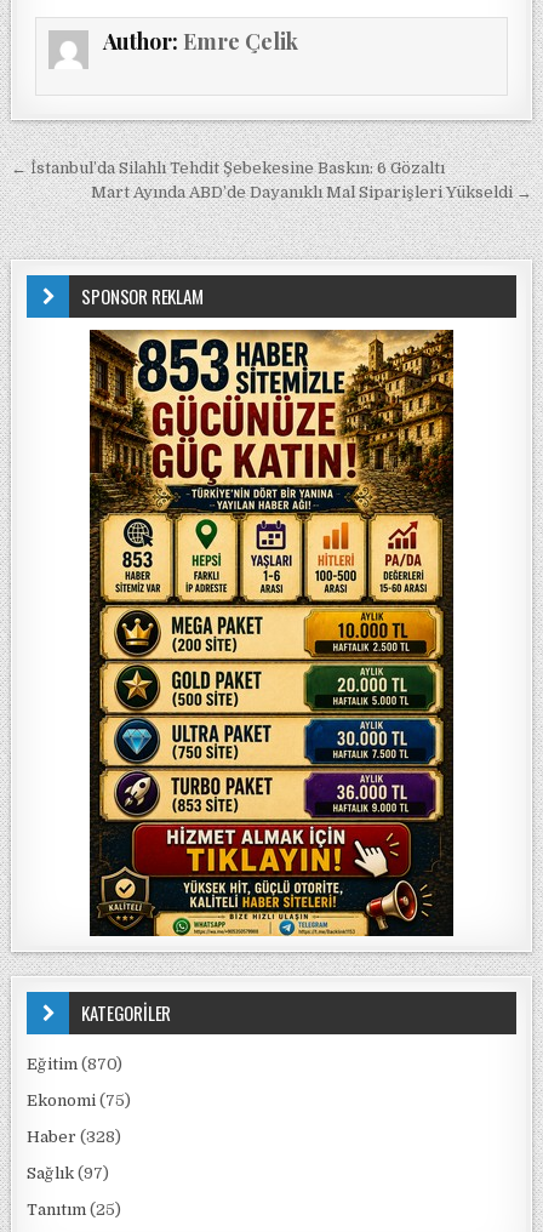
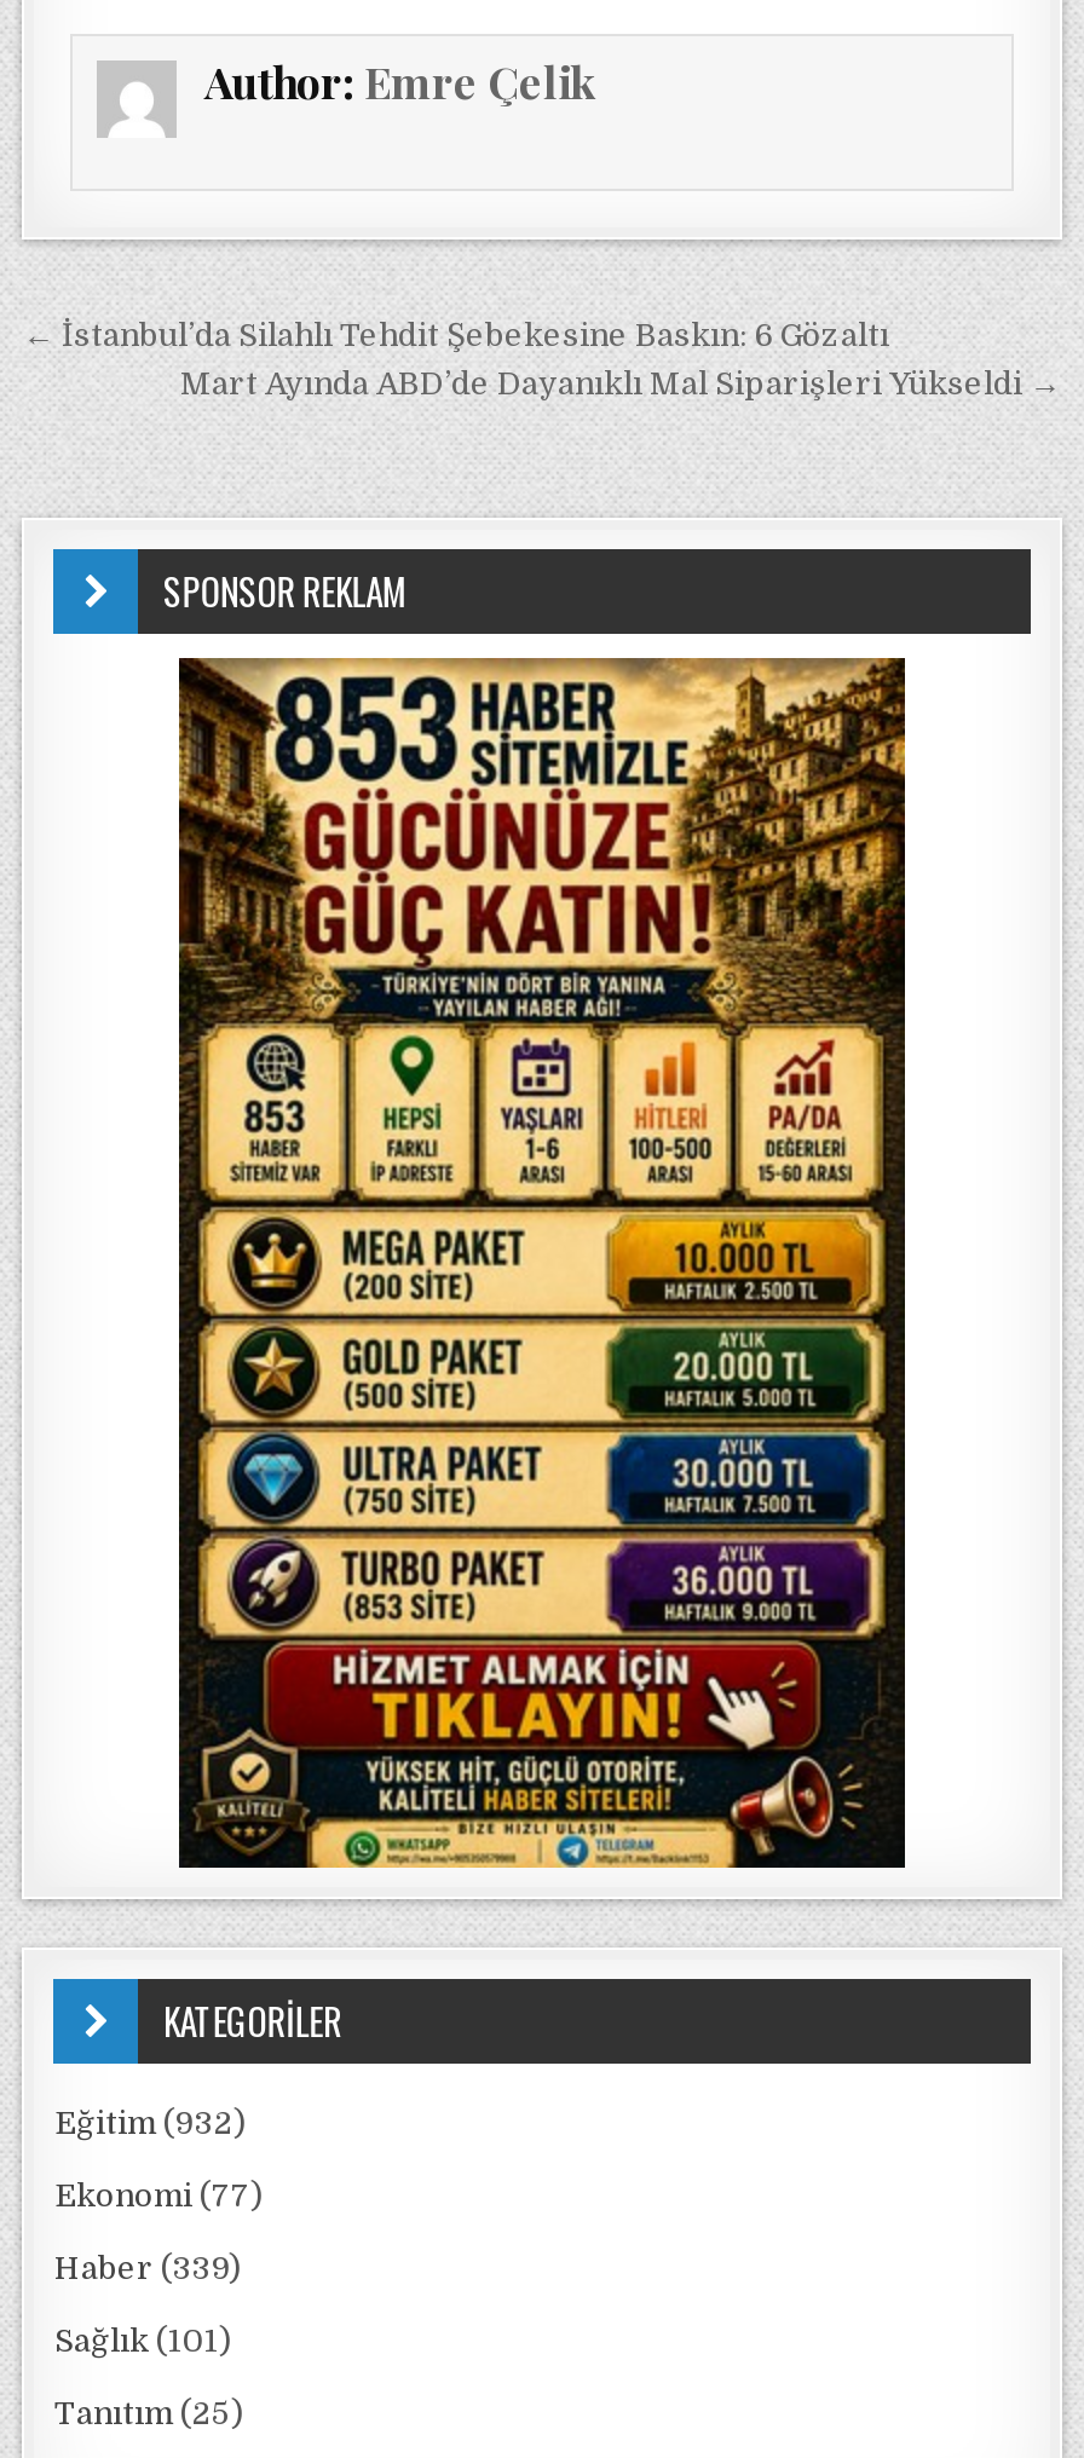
[27,1055,123,1073] Eğitim (870) -> [54,2105,246,2141] Eğitim (932)
[27,1091,132,1110] Ekonomi (75) -> [54,2177,263,2214] Ekonomi (77)
[27,1128,122,1146] Haber (328) -> [54,2250,241,2286] Haber (339)
[27,1164,110,1182] Sağlık (97) -> [54,2323,231,2359] Sağlık (101)

